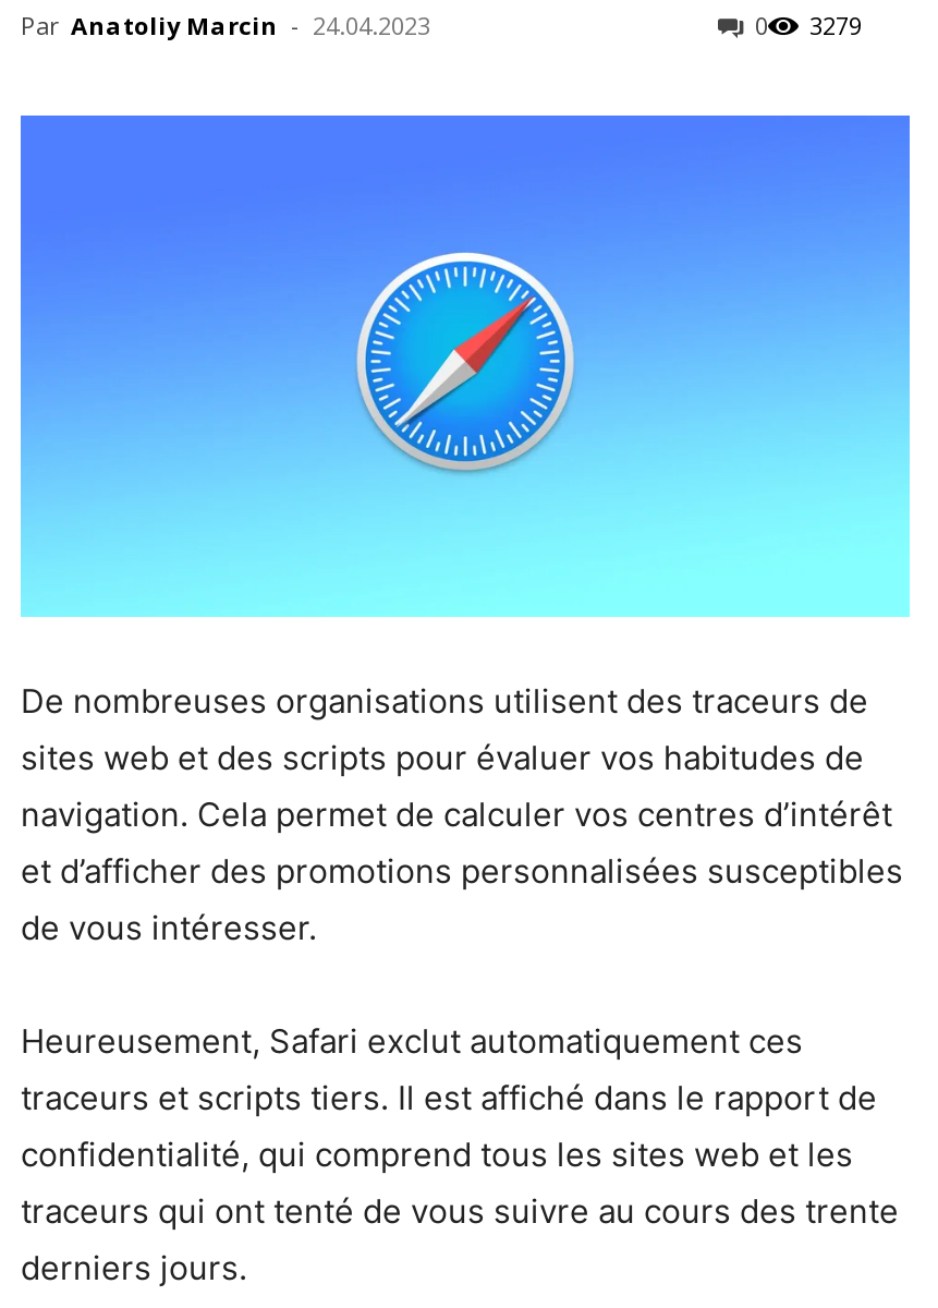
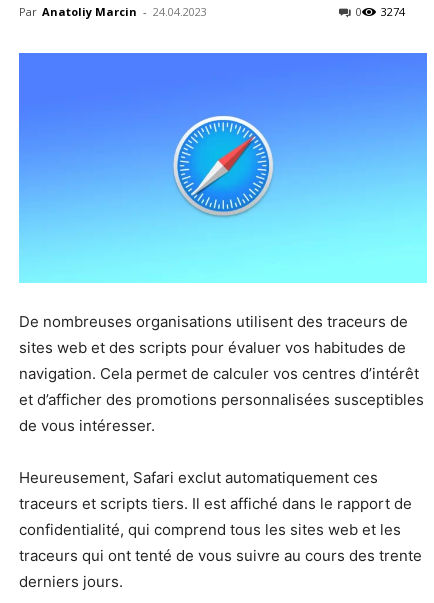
[755,9,862,41] 0 3279 -> [356,4,405,19] 0 3274

